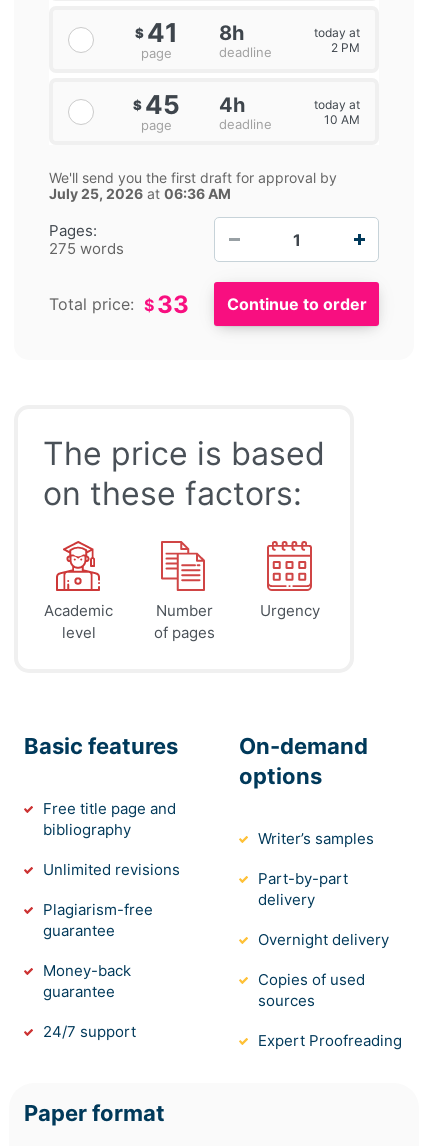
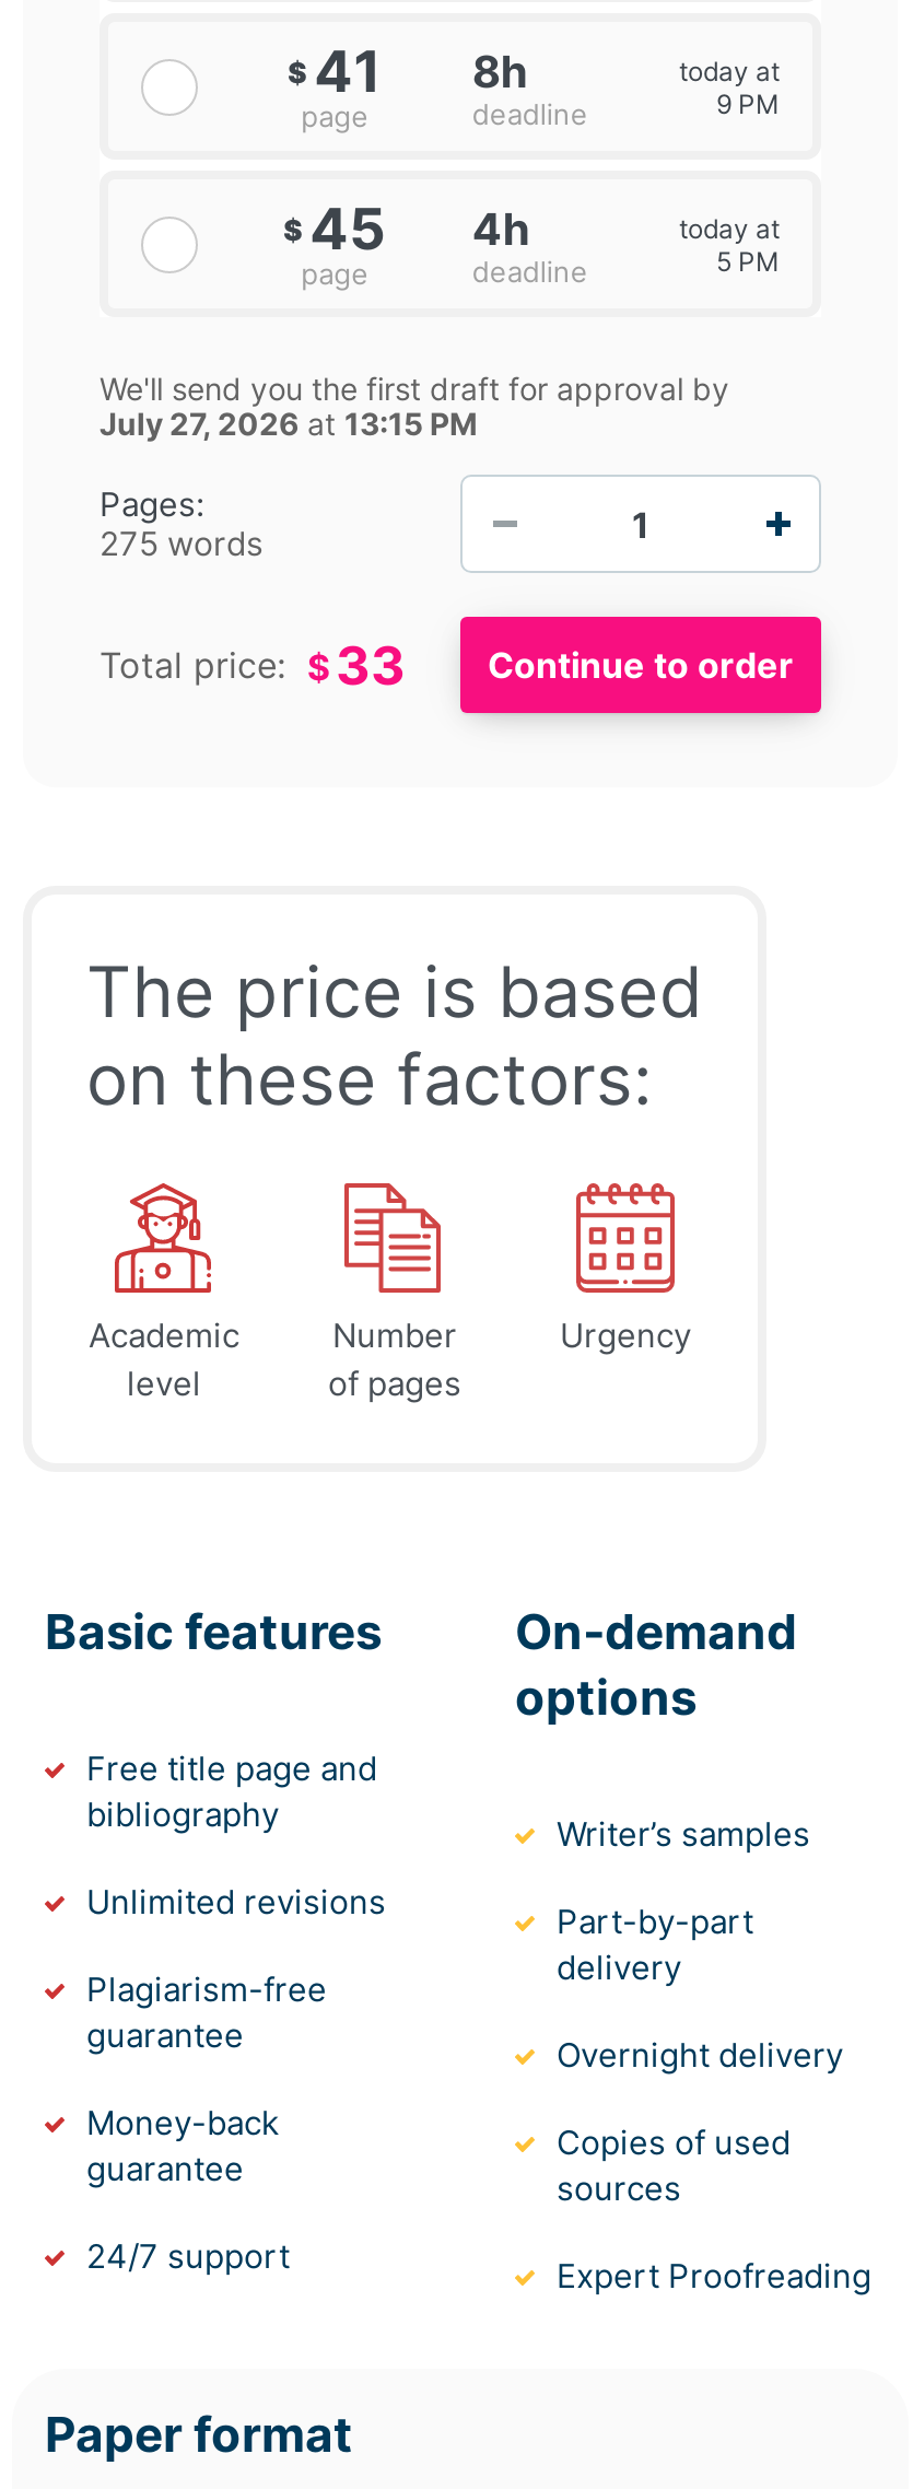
[331,40,360,55] 2 PM -> [716,87,780,120] 9 PM
[324,112,360,127] 10 AM -> [716,244,780,277] 5 PM
[49,185,231,202] July 25, 2026 at 06:36 AM -> [100,405,478,442] July 27, 2026 at 13:15 PM

